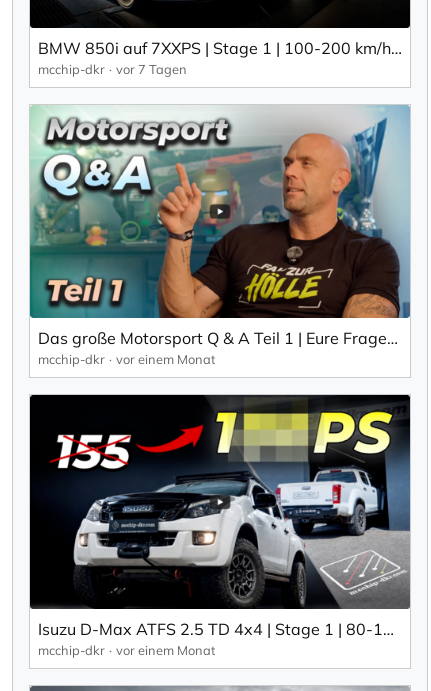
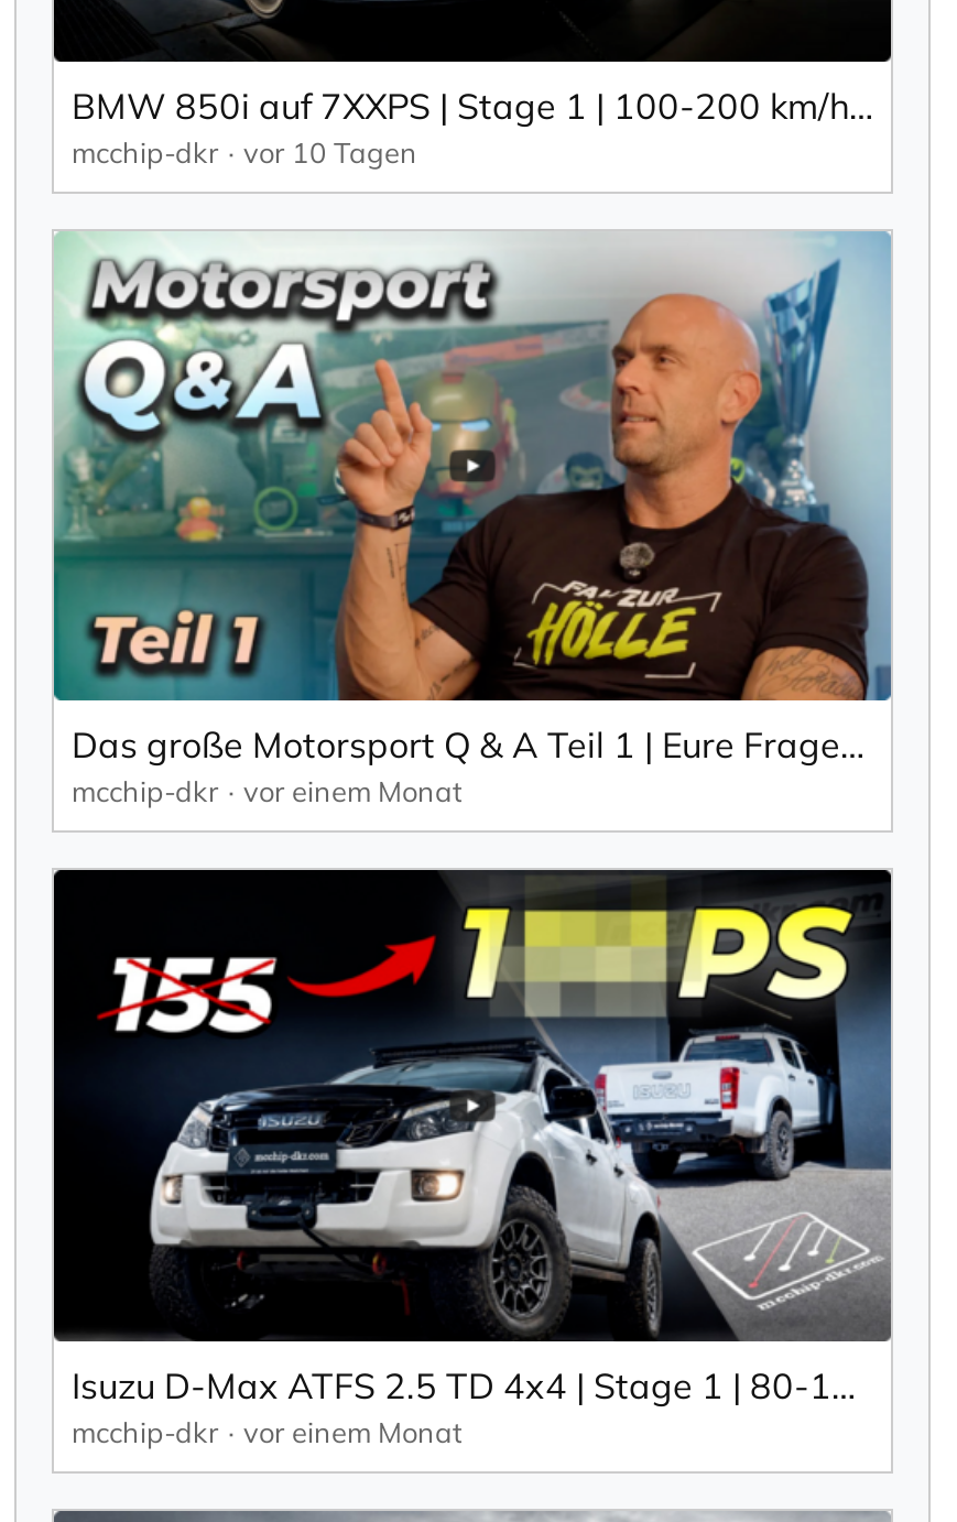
[38,61,187,77] mcchip-dkr vor 7 Tagen -> [72,134,417,169] mcchip-dkr vor 10 Tagen

